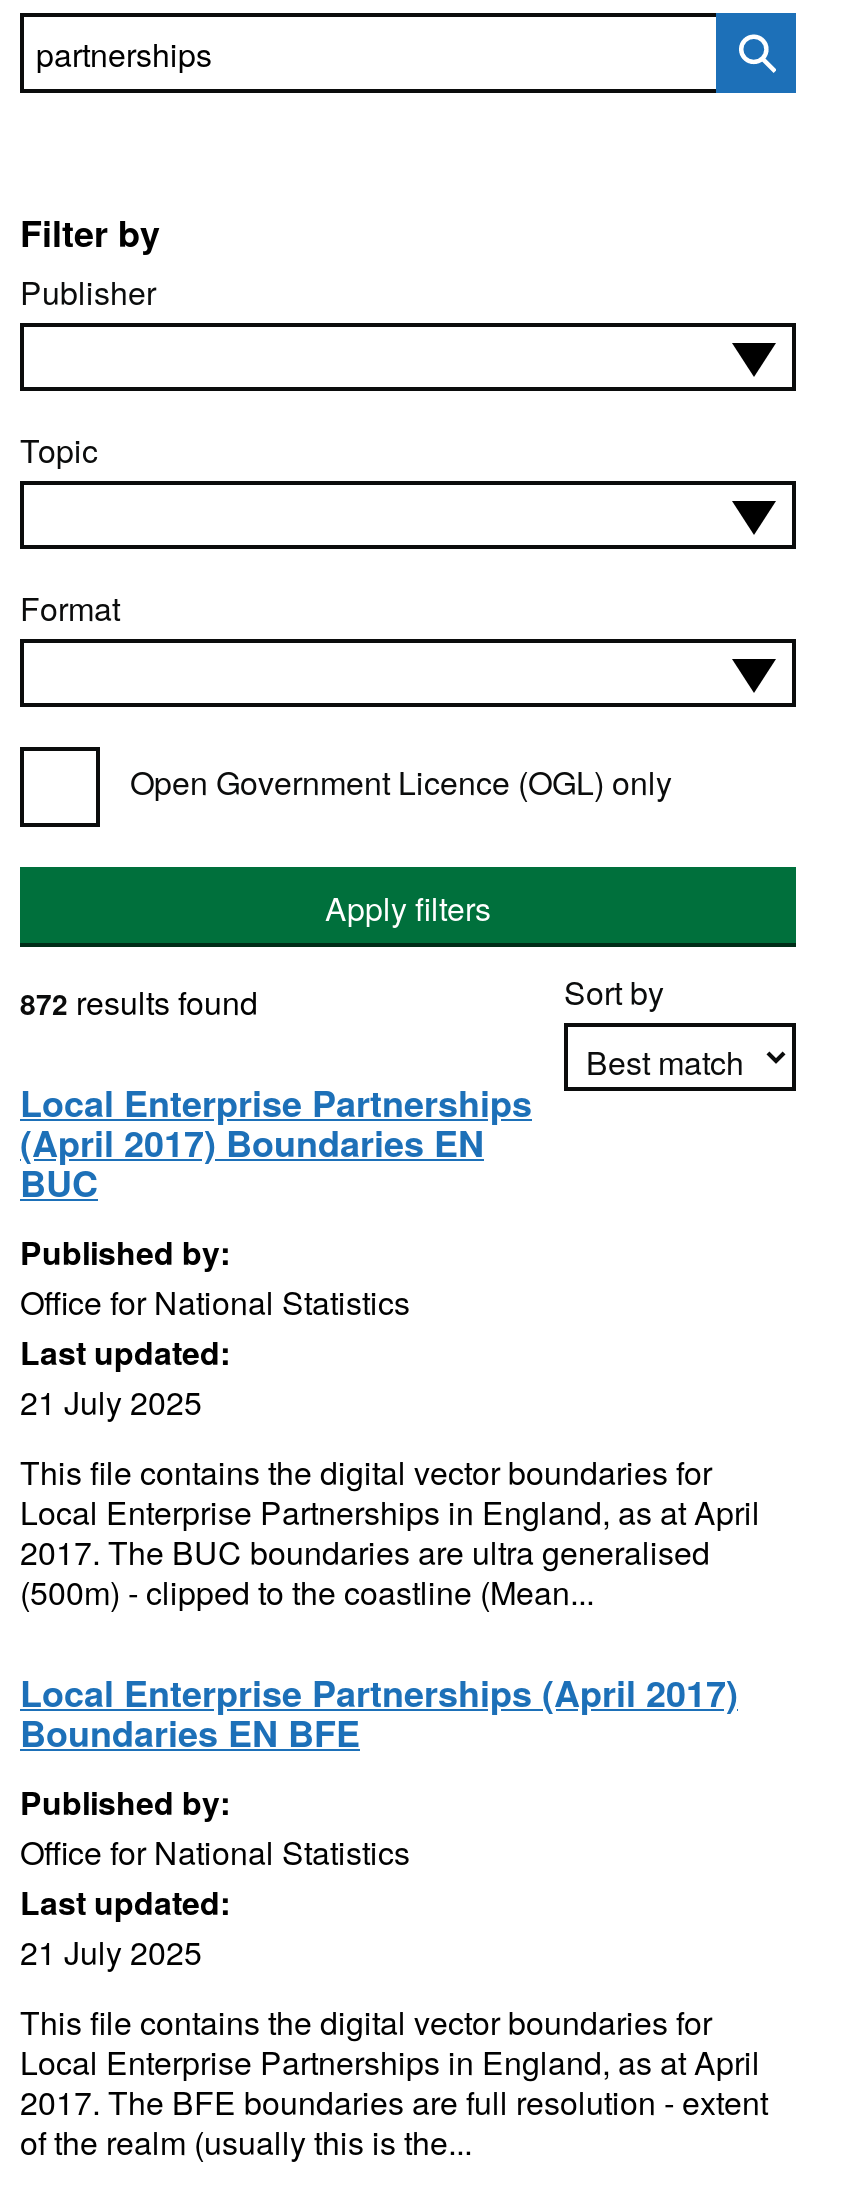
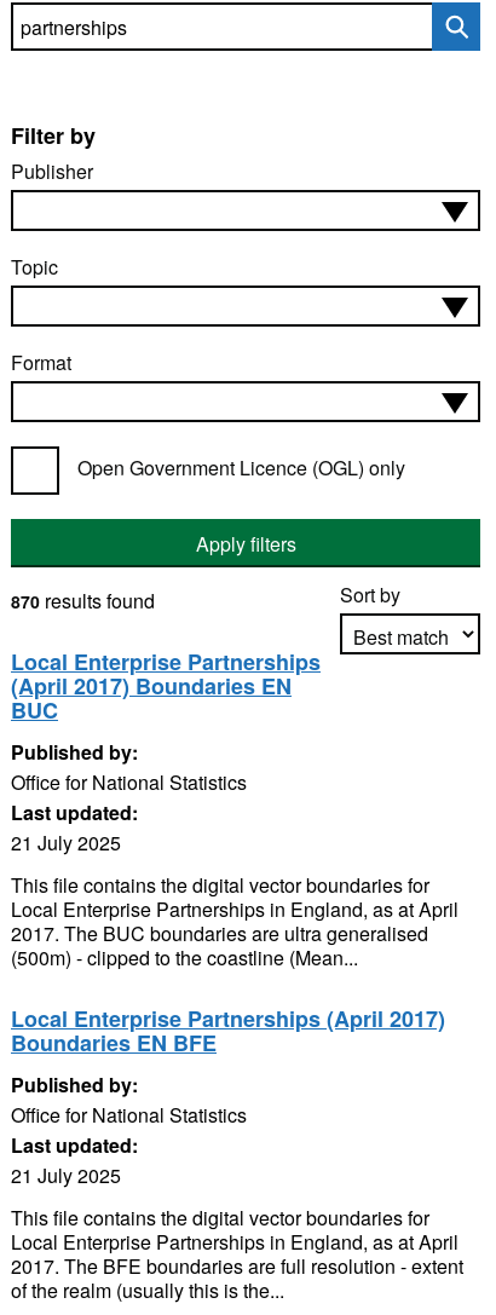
[20,979,258,1025] 872 results found -> [11,587,155,615] 870 results found

